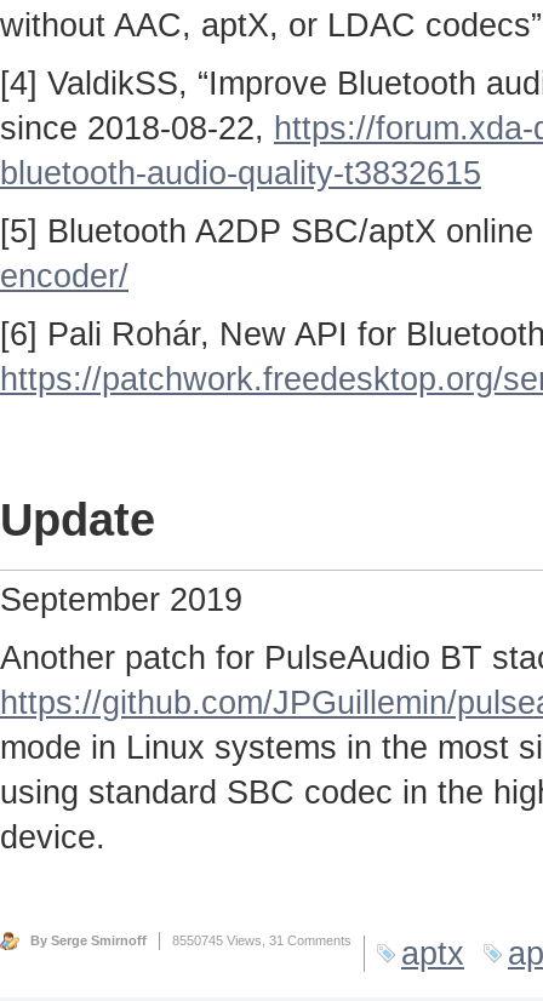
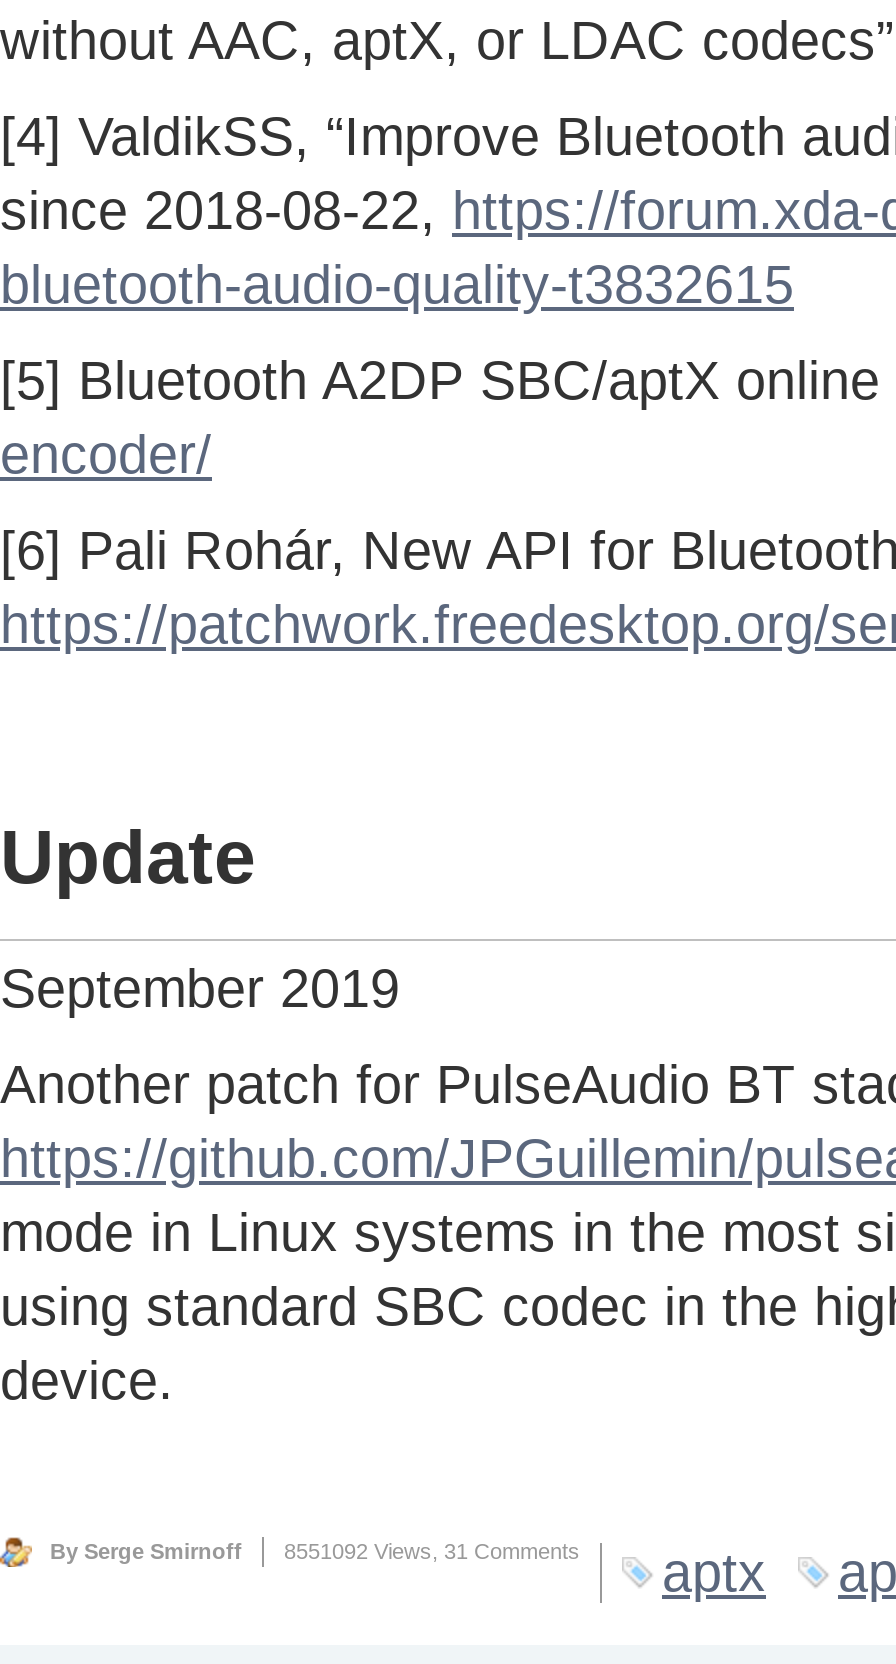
[172,934,351,948] 8550745 Views, 31 Comments -> [284,1540,580,1564] 8551092 Views, 31 Comments

